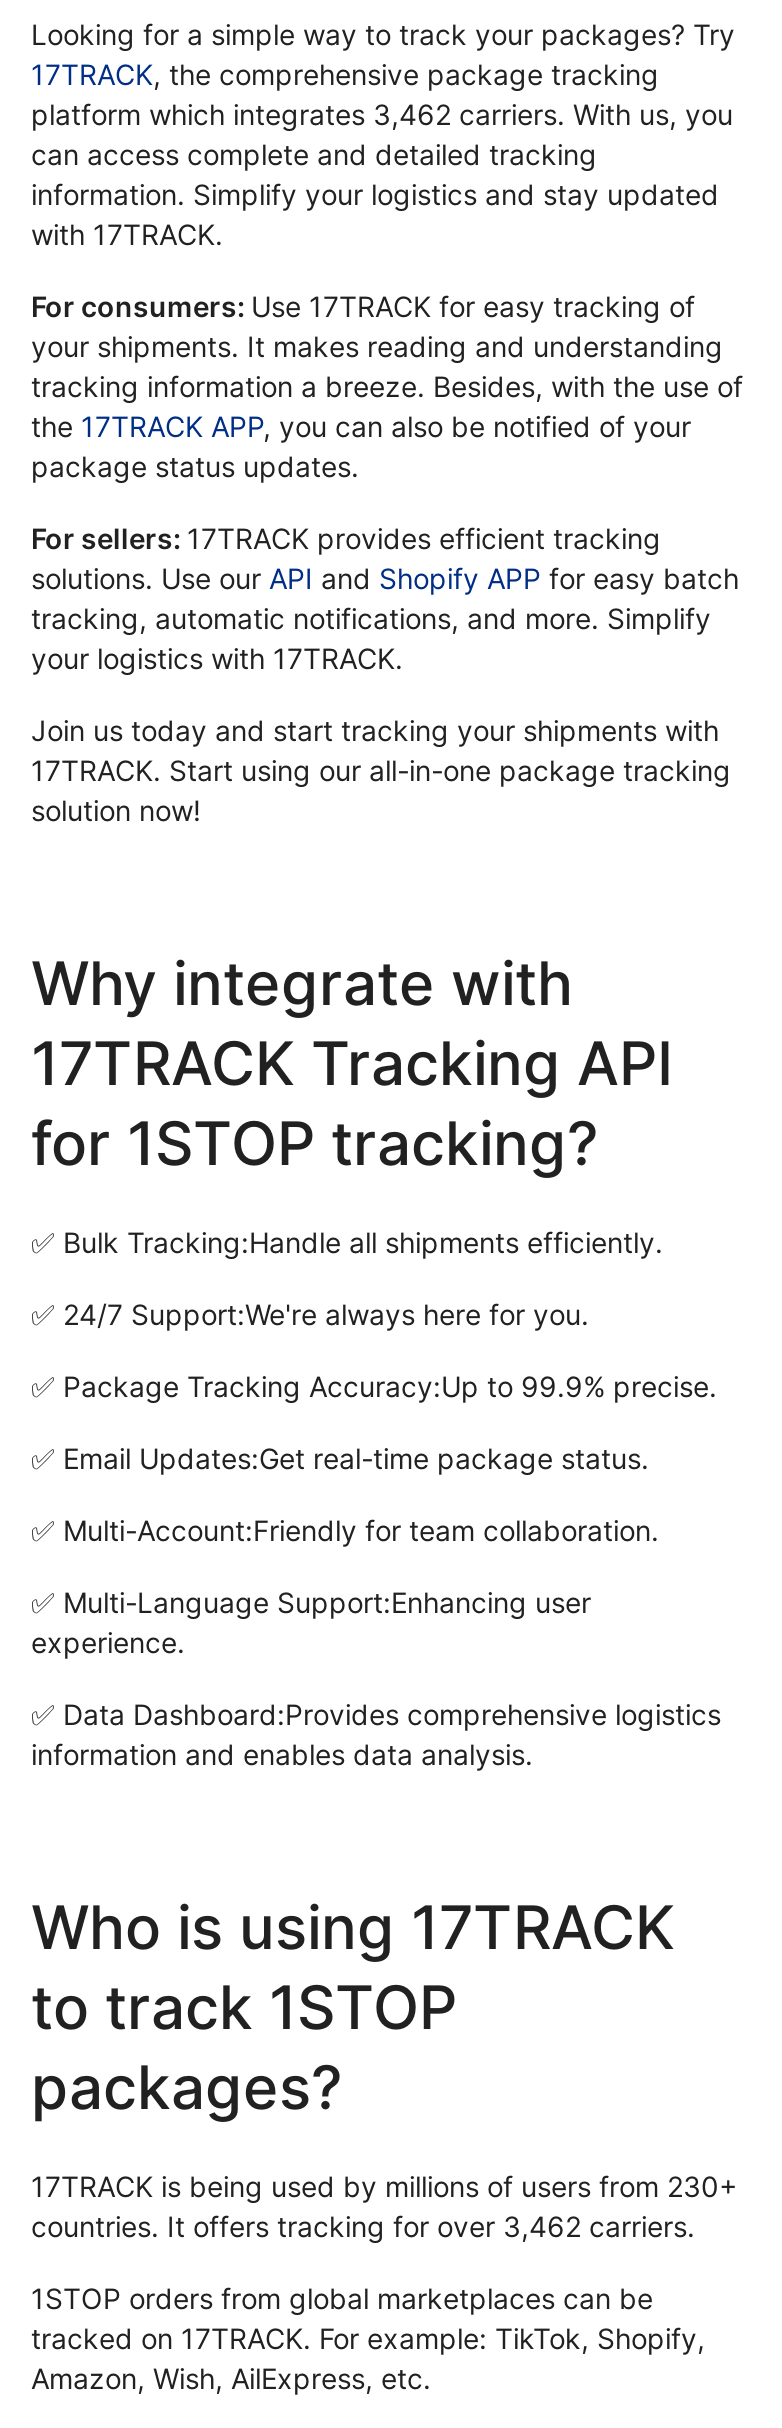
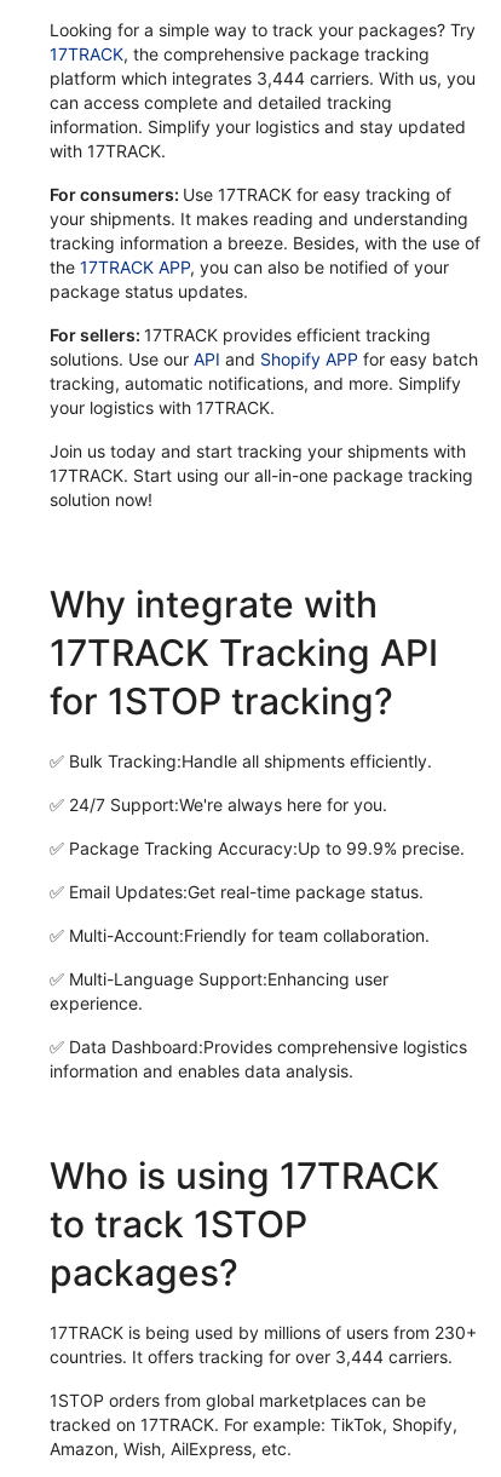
[31,98,733,132] platform which integrates 3,462 carriers. With us, you -> [50,68,476,89] platform which integrates 3,444 carriers. With us, you
[31,2210,695,2244] countries. It offers tracking for over 3,462 carriers. -> [50,1347,453,1367] countries. It offers tracking for over 3,444 carriers.

